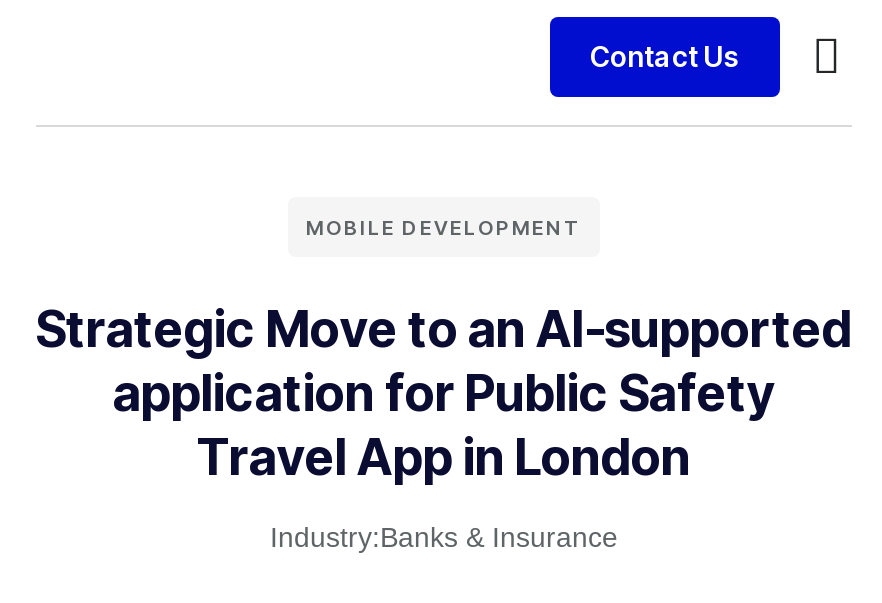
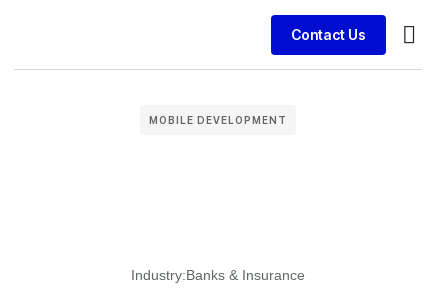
[36,299,852,487] Strategic Move to an AI-supported | application for Public Safety | Travel App in London -> none

